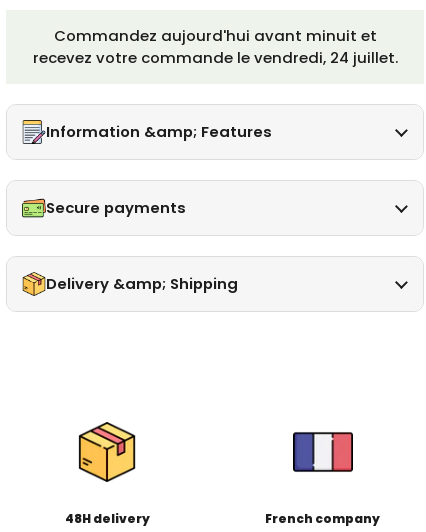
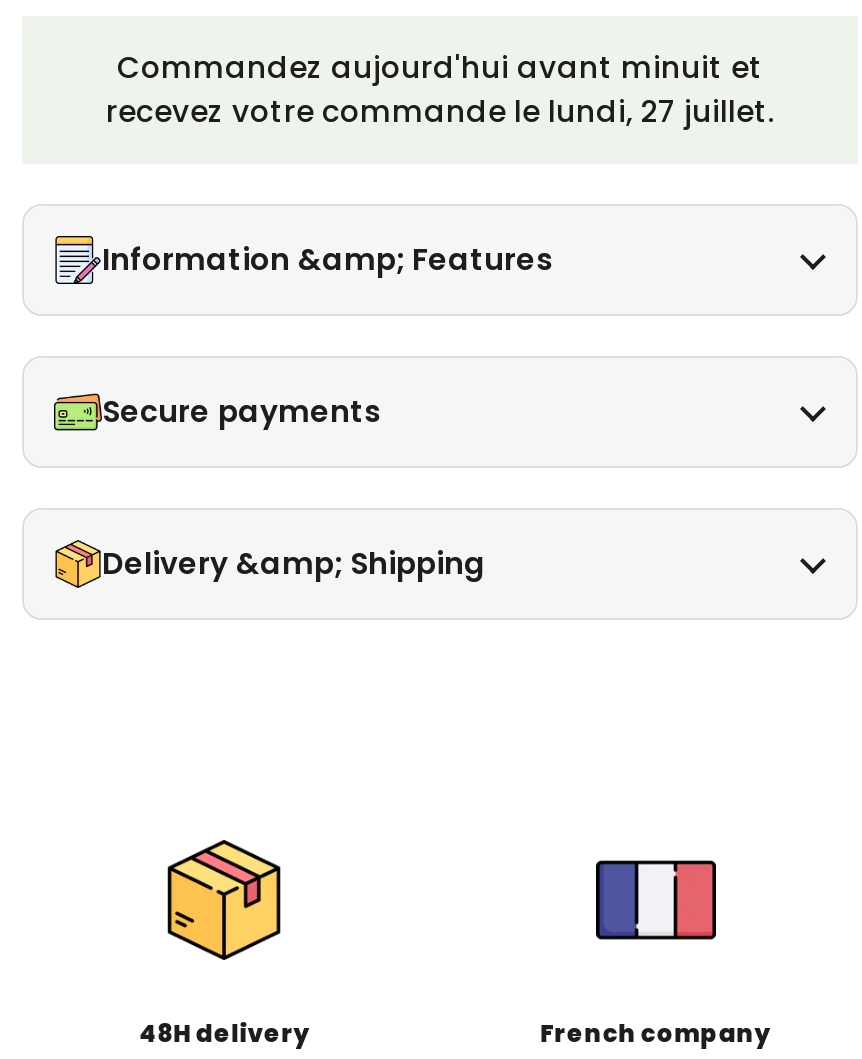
[32,47,397,68] recevez votre commande le vendredi, 24 juillet. -> [106,90,774,132] recevez votre commande le lundi, 27 juillet.

